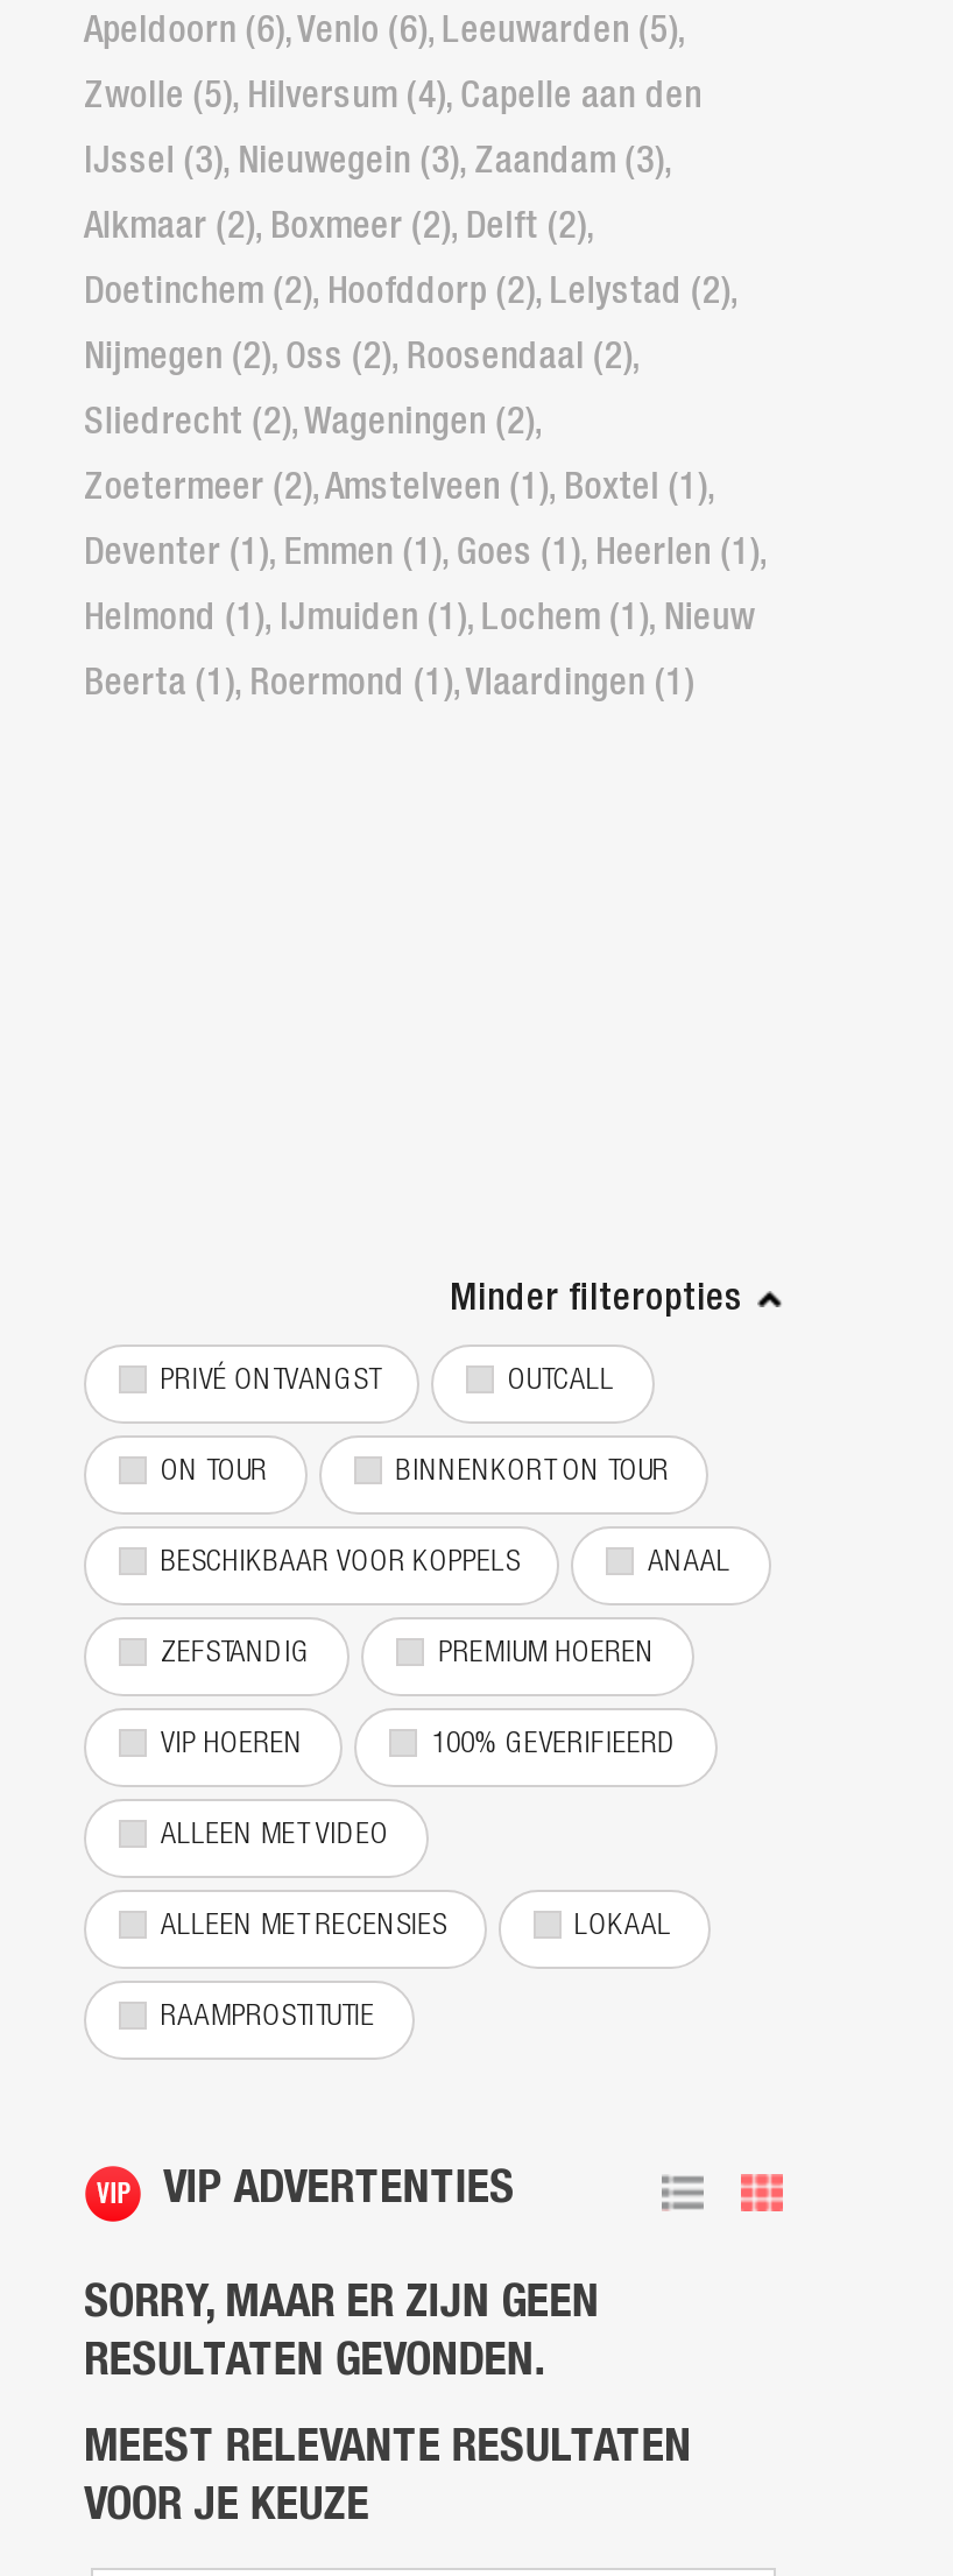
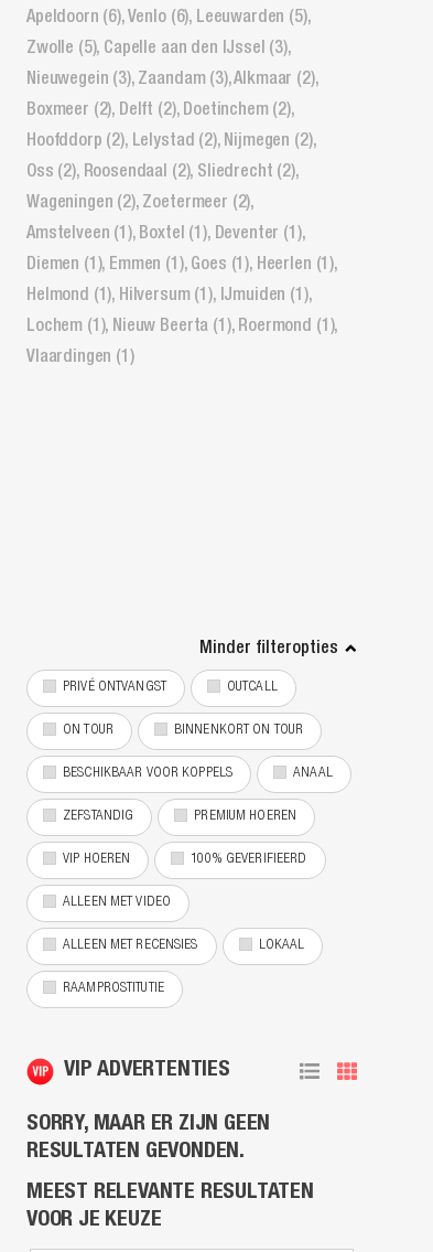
[84,82,766,706] Zwolle (5), Hilversum (4), Capelle aan den | IJssel (3), Nieuwegein (3), Zaandam (3), | Alkmaar (2), Boxmeer (2), Delft (2), | Doetinchem (2), Hoofddorp (2), Lelystad (2), | Nijmegen (2), Oss (2), Roosendaal (2), | Sliedrecht (2), Wageningen (2), | Zoetermeer (2), Amstelveen (1), Boxtel (1), | Deventer (1), Emmen (1), Goes (1), Heerlen (1), | Helmond (1), IJmuiden (1), Lochem (1), Nieuw | Beerta (1), Roermond (1), Vlaardingen (1) -> [26,41,337,367] Zwolle (5), Capelle aan den IJssel (3), | Nieuwegein (3), Zaandam (3),Alkmaar (2), | Boxmeer (2), Delft (2), Doetinchem (2), | Hoofddorp (2), Lelystad (2), Nijmegen (2), | Oss (2), Roosendaal (2), Sliedrecht (2), | Wageningen (2), Zoetermeer (2), | Amstelveen (1), Boxtel (1), Deventer (1), | Diemen (1), Emmen (1), Goes (1), Heerlen (1), | Helmond (1), Hilversum (1), IJmuiden (1), | Lochem (1), Nieuw Beerta (1), Roermond (1), | Vlaardingen (1)

